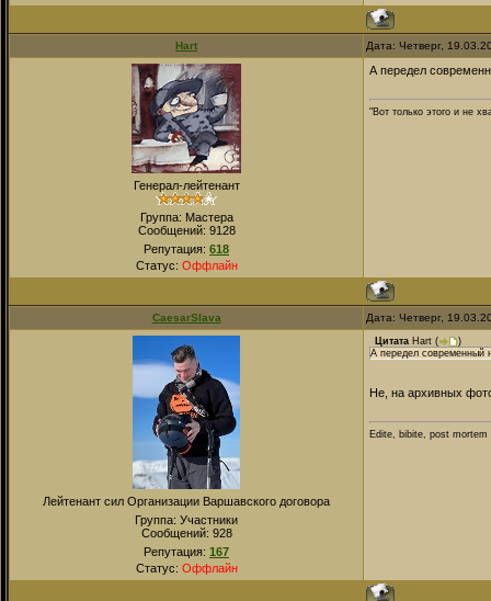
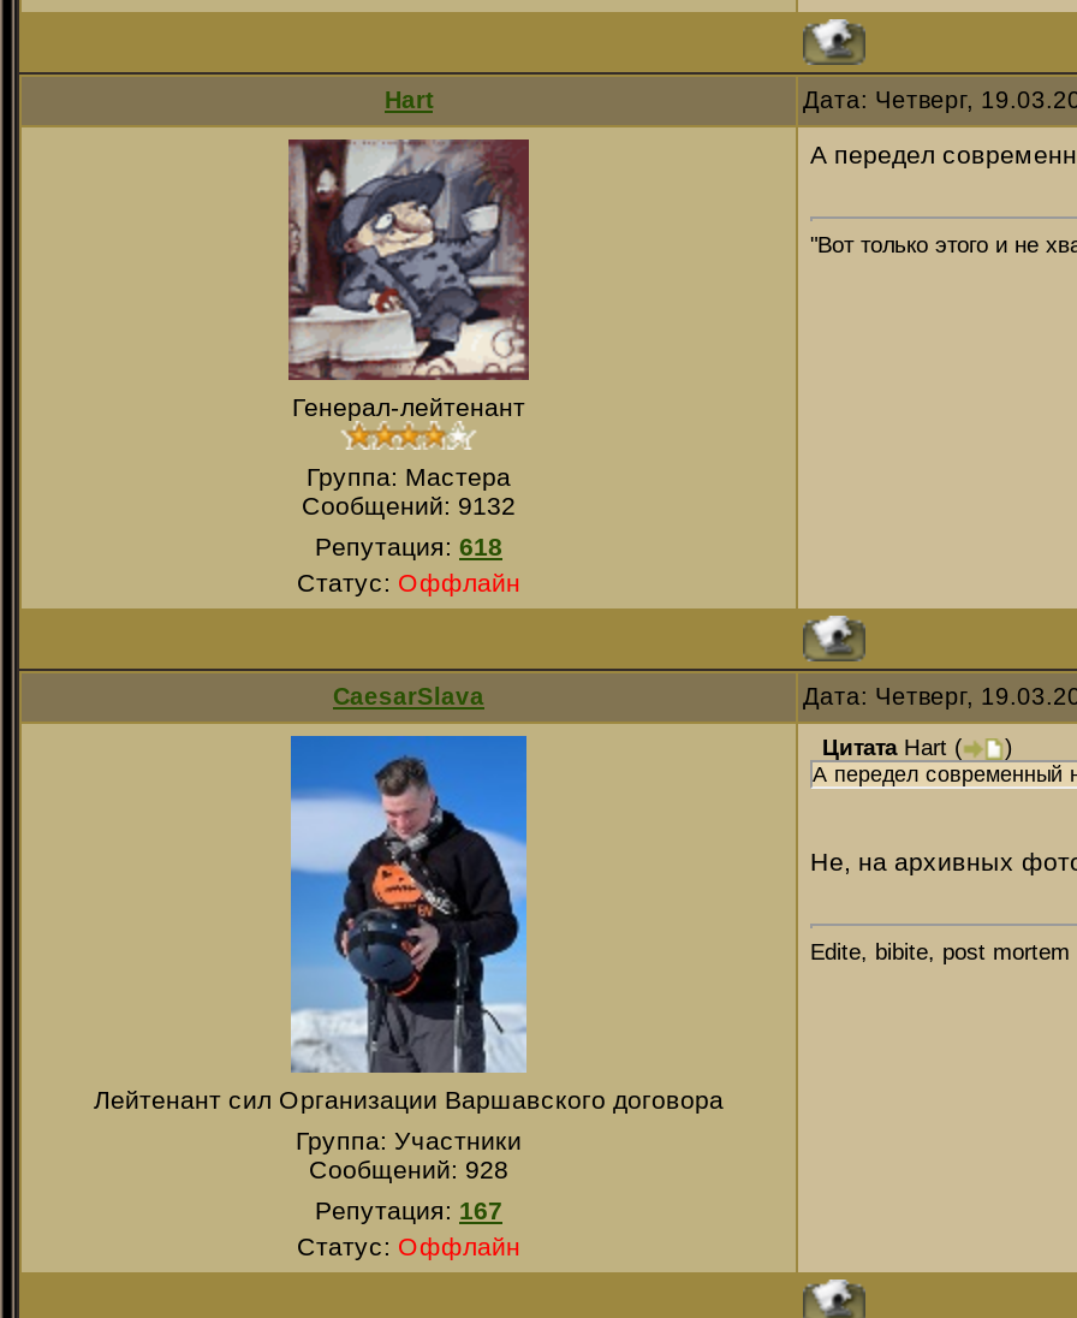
[138,224,235,237] Сообщений: 9128 -> [302,491,516,520] Сообщений: 9132

